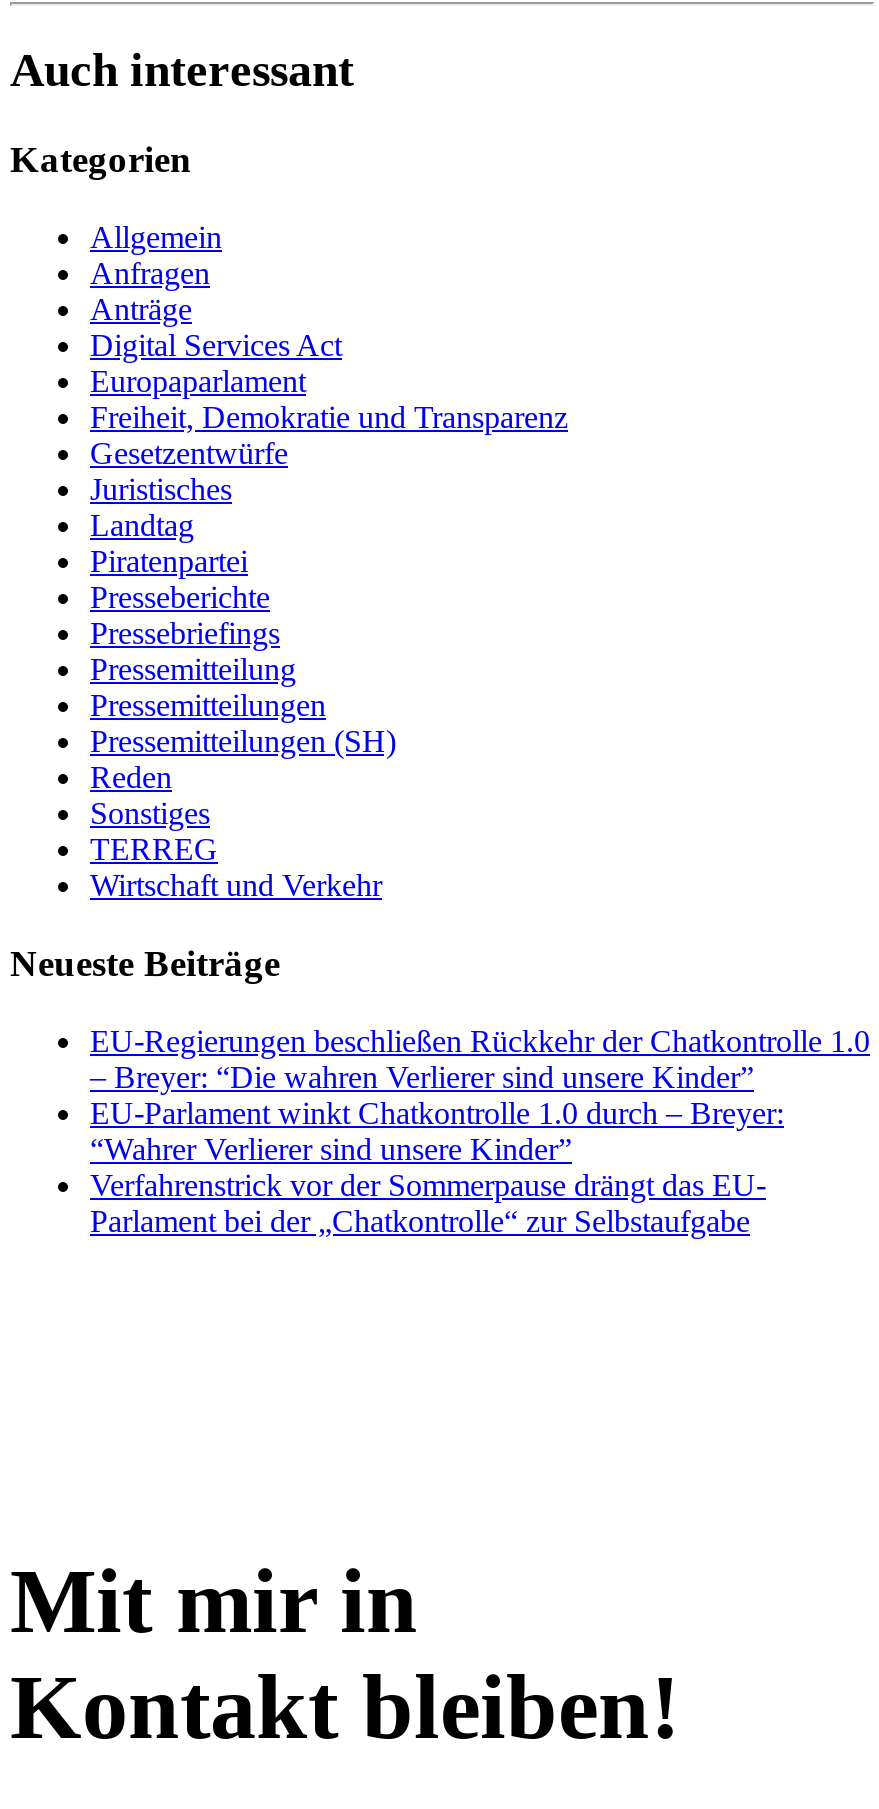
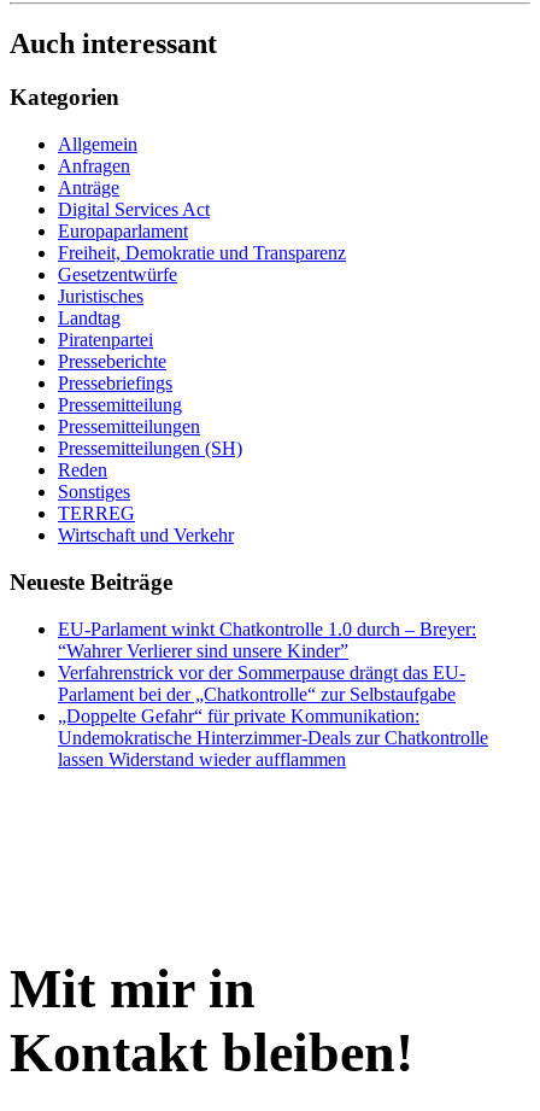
[90,1023,870,1093] EU-Regierungen beschließen Rückkehr der Chatkontrolle 1.0 | – Breyer: “Die wahren Verlierer sind unsere Kinder” -> none
moved [90,1095,784,1237] -> [58,618,476,704]: EU-Parlament winkt Chatkontrolle 1.0 durch – Breyer: | “Wahrer Verlierer sind unsere Kinder” | Verfahrenstrick vor der Sommerpause drängt das EU- | Parlament bei der „Chatkontrolle“ zur Selbstaufgabe
none -> [58,705,488,769] „Doppelte Gefahr“ für private Kommunikation: | Undemokratische Hinterzimmer-Deals zur Chatkontrolle | lassen Widerstand wieder aufflammen

